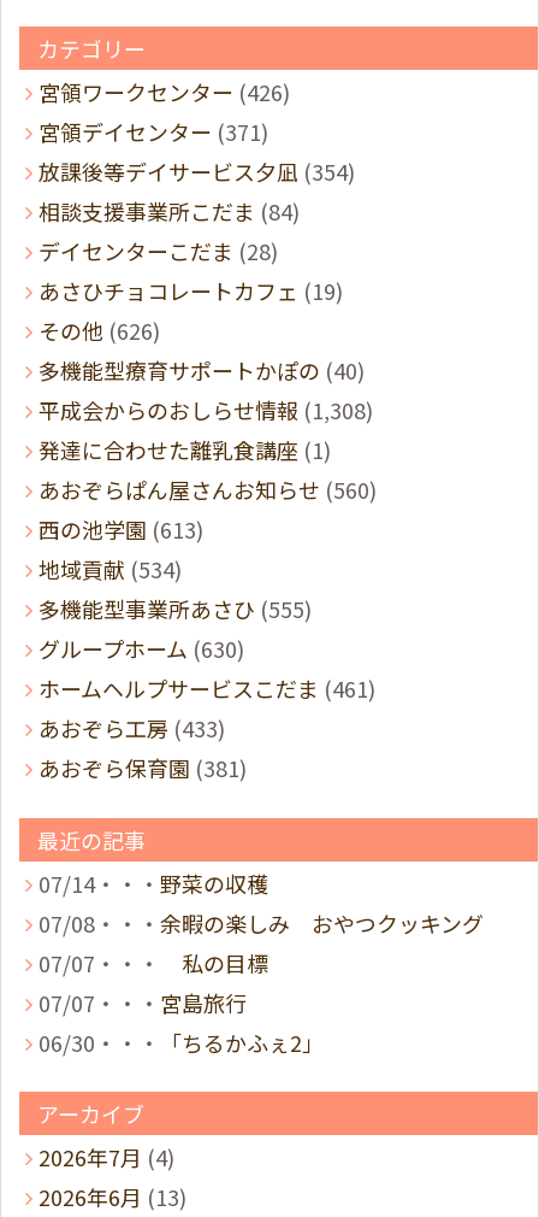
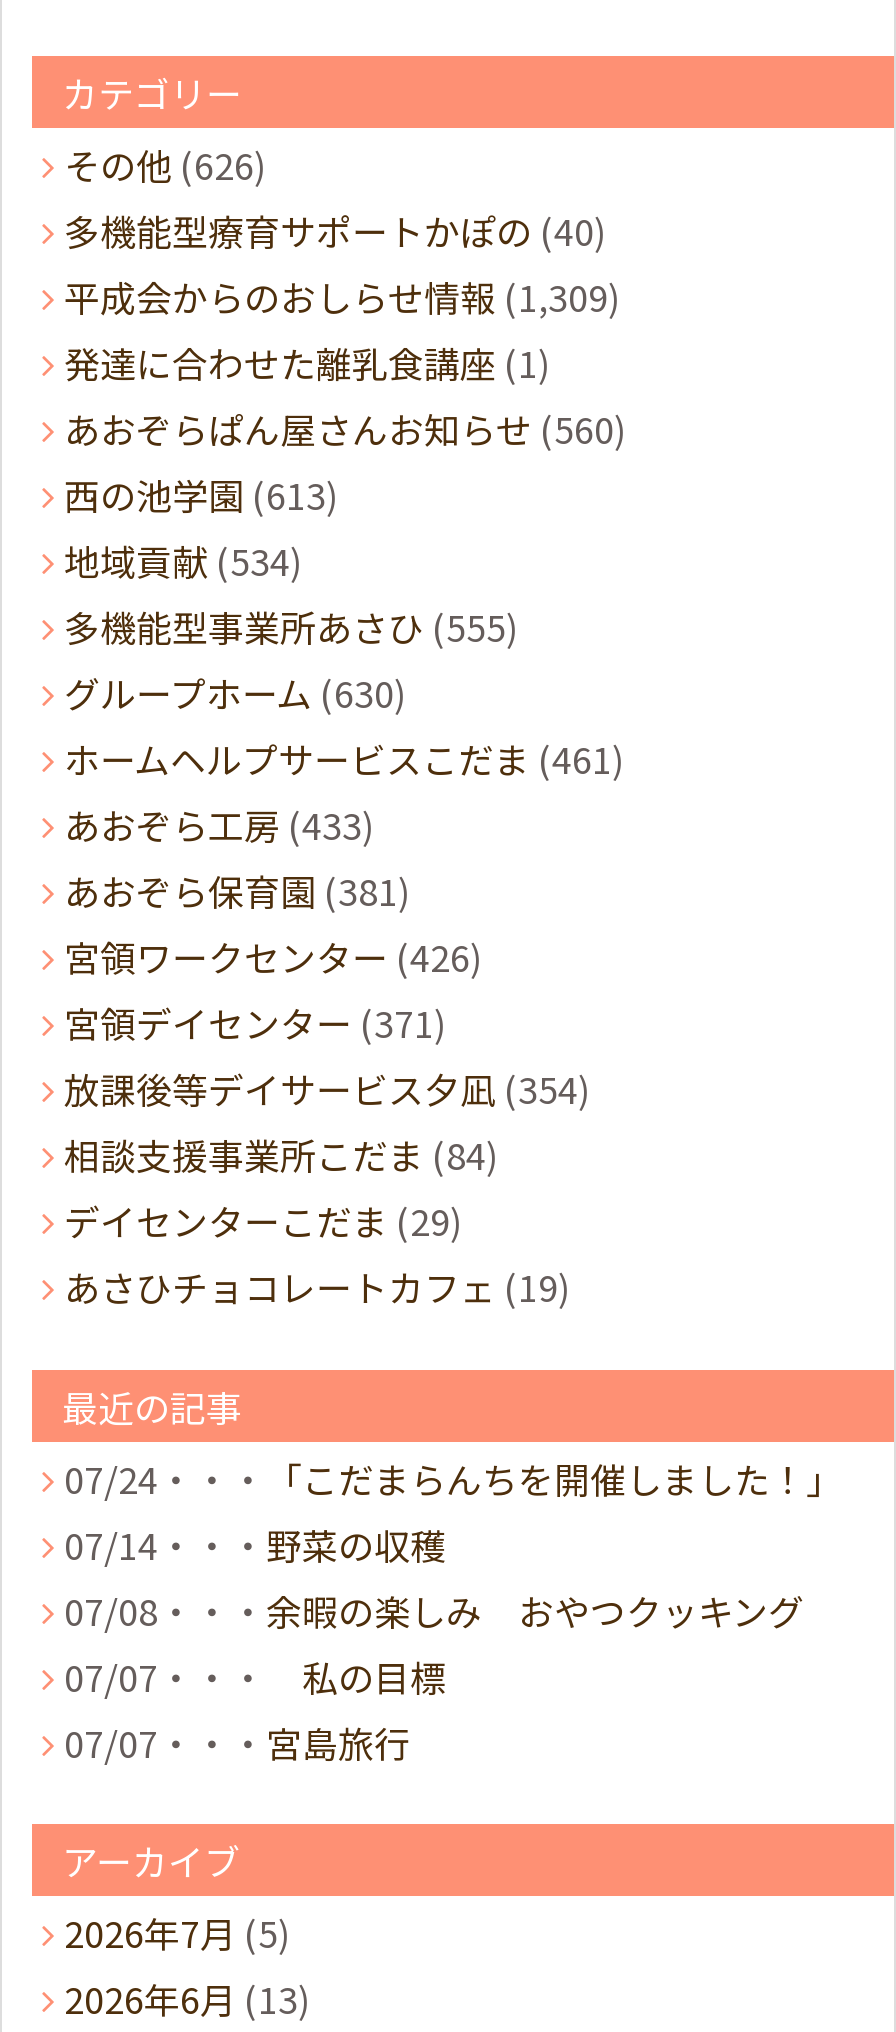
moved [38,75,355,226] -> [64,929,590,1179]: 宮領ワークセンター(426) | 宮領デイセンター(371) | 放課後等デイサービス夕凪(354) | 相談支援事業所こだま(84)
[38,234,278,266] デイセンターこだま(28) -> none
moved [38,274,343,306] -> [64,1259,570,1311]: あさひチョコレートカフェ(19)
moved [38,314,365,385] -> [64,137,606,255]: その他(626) | 多機能型療育サポートかぽの(40)
[38,394,373,425] 平成会からのおしらせ情報(1,308) -> [64,269,620,321] 平成会からのおしらせ情報(1,309)
moved [38,433,377,783] -> [64,335,626,915]: 発達に合わせた離乳食講座(1) | あおぞらぱん屋さんお知らせ(560) | 西の池学園(613) | ... | あおぞら工房(433) | あおぞら保育園(381)
none -> [64,1193,462,1245] デイセンターこだま(29)
none -> [64,1451,842,1503] 07/24・・・「こだまらんちを開催しました！」
moved [38,867,484,1018] -> [64,1517,804,1767]: 07/14・・・野菜の収穫 | 07/08・・・余暇の楽しみ おやつクッキング | 07/07・・・私の目標 | 07/07・・・宮島旅行
[38,1026,324,1057] 06/30・・・「ちるかふぇ2」 -> none
[38,1142,174,1173] 2026年7月(4) -> [64,1907,290,1959] 2026年7月(5)

